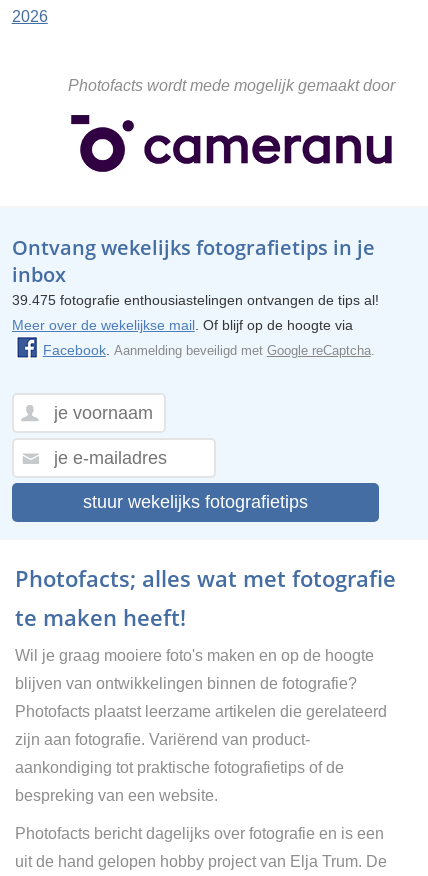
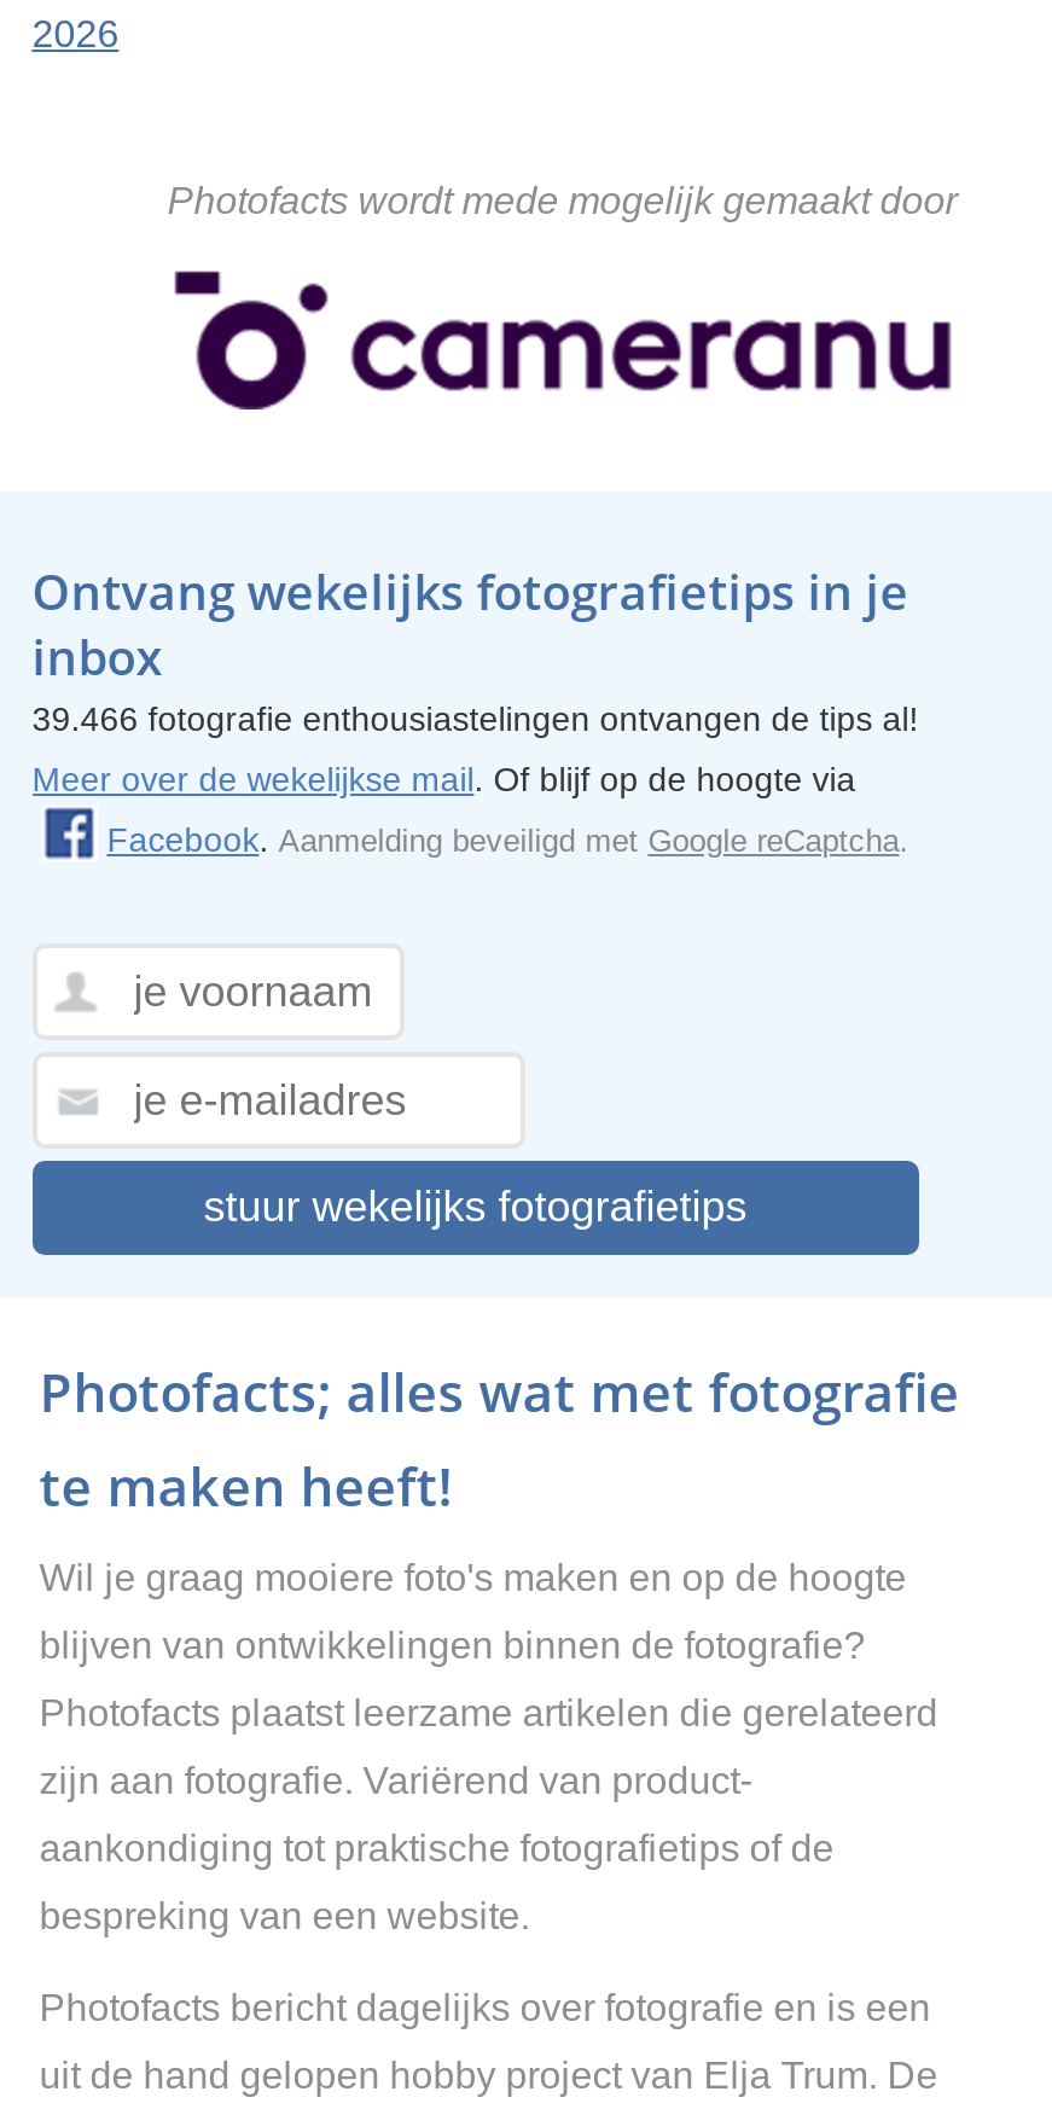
[12,292,379,308] 39.475 fotografie enthousiastelingen ontvangen de tips al! -> [32,700,918,738] 39.466 fotografie enthousiastelingen ontvangen de tips al!

